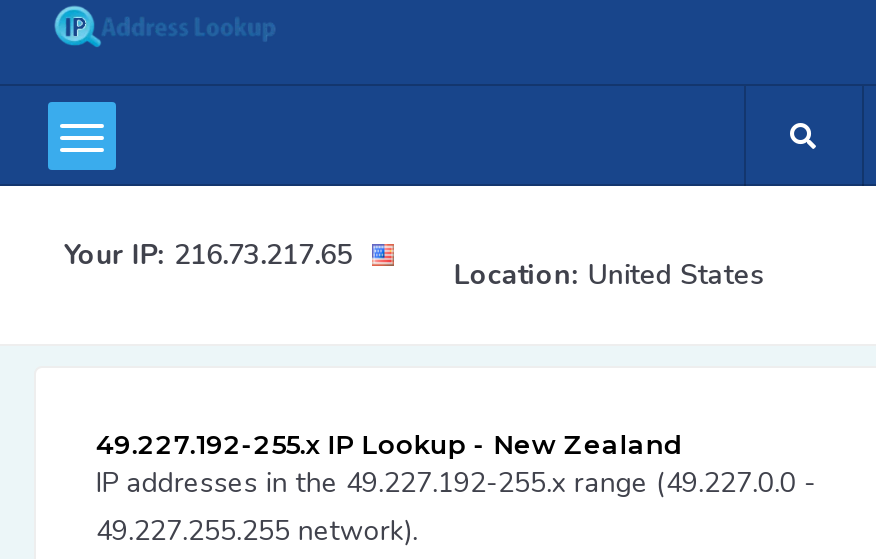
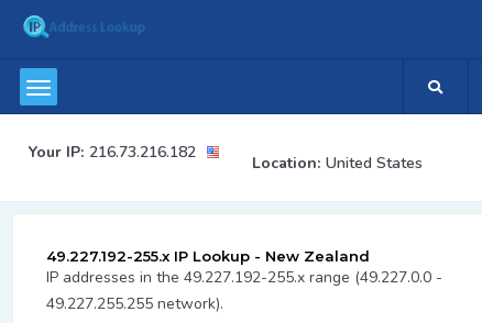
[64,236,352,274] Your IP: 216.73.217.65 -> [29,142,196,163] Your IP: 216.73.216.182

